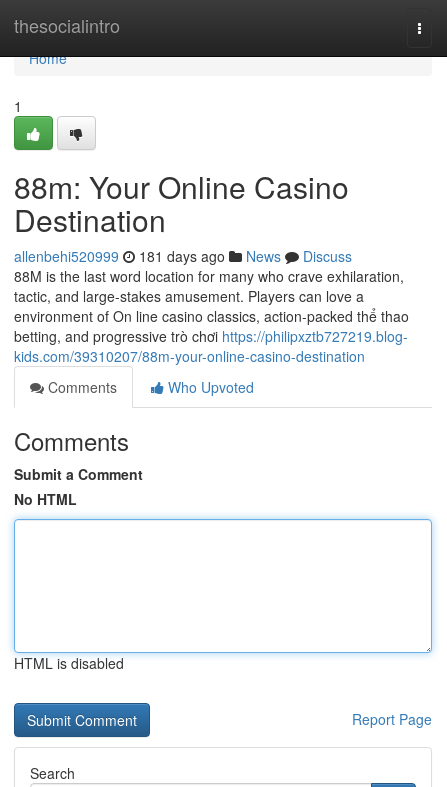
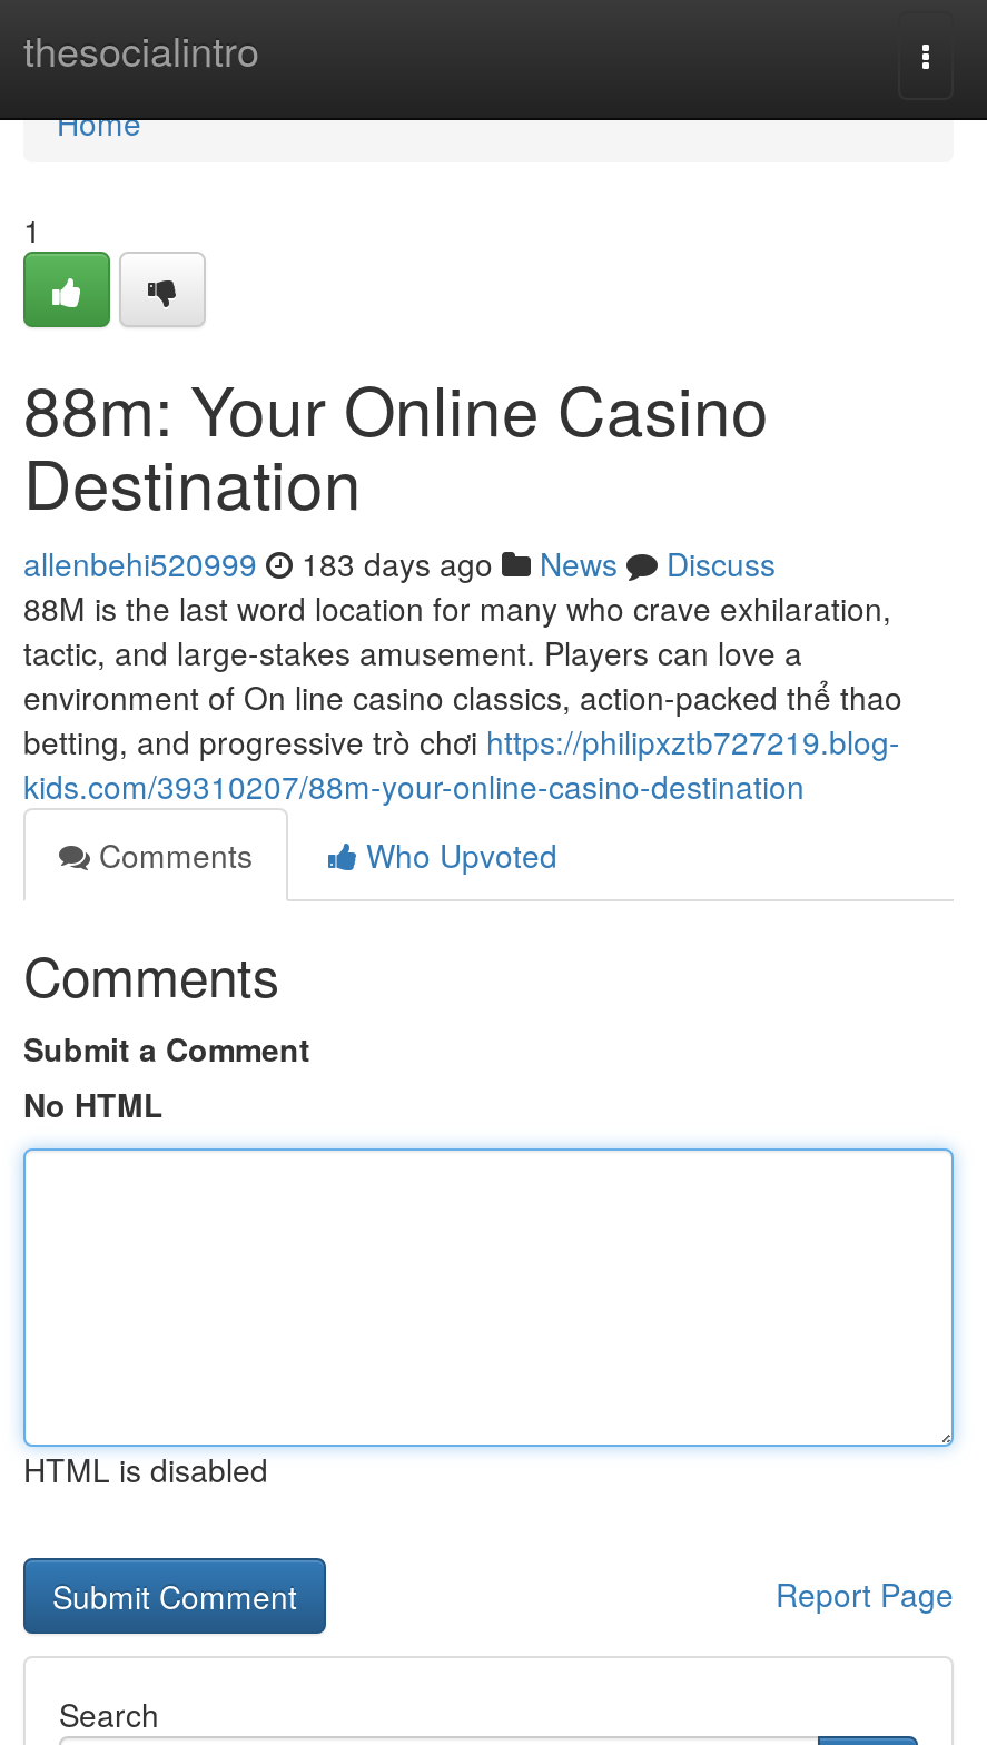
[14,246,352,266] allenbehi520999 181 days ago News Discuss -> [23,541,776,585] allenbehi520999 183 days ago News Discuss

